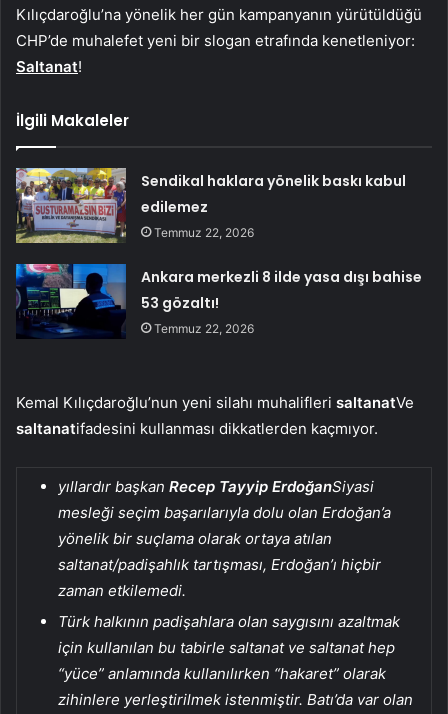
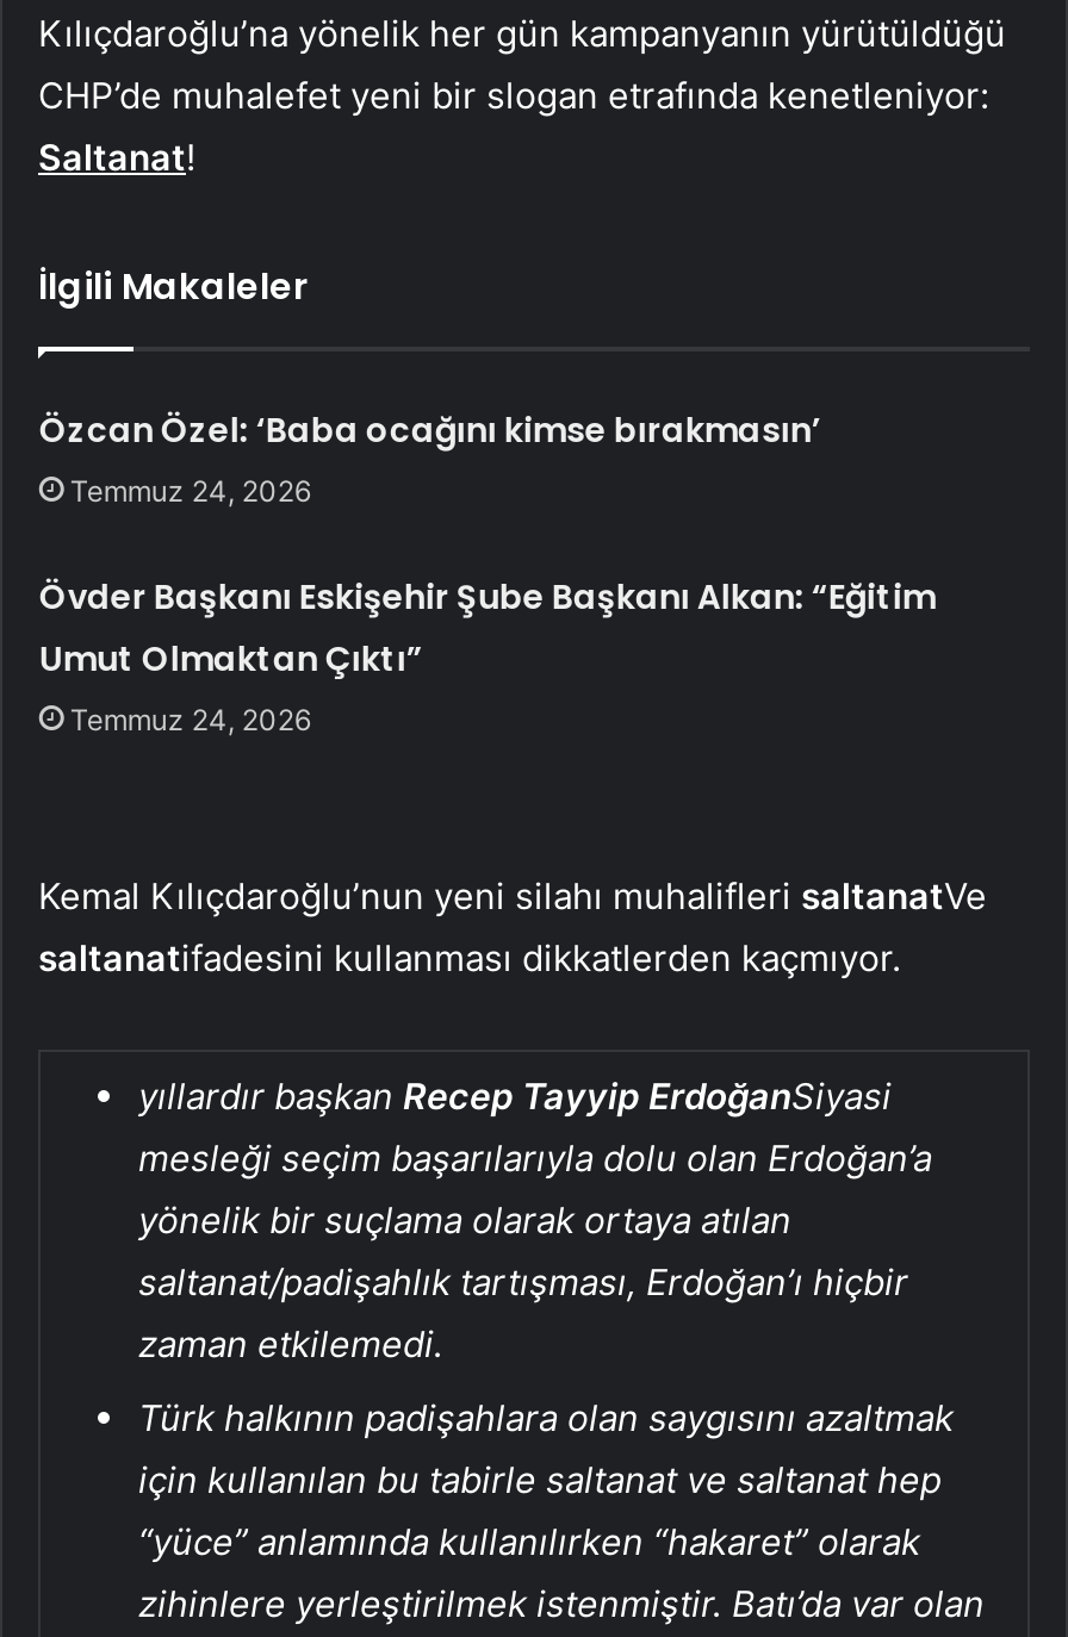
[141,171,406,240] Sendikal haklara yönelik baskı kabul | edilemez | Temmuz 22, 2026 -> [39,406,821,508] Özcan Özel: ‘Baba ocağını kimse bırakmasın’ | Temmuz 24, 2026
[141,267,422,336] Ankara merkezli 8 ilde yasa dışı bahise | 53 gözaltı! | Temmuz 22, 2026 -> [39,572,935,737] Övder Başkanı Eskişehir Şube Başkanı Alkan: “Eğitim | Umut Olmaktan Çıktı” | Temmuz 24, 2026

